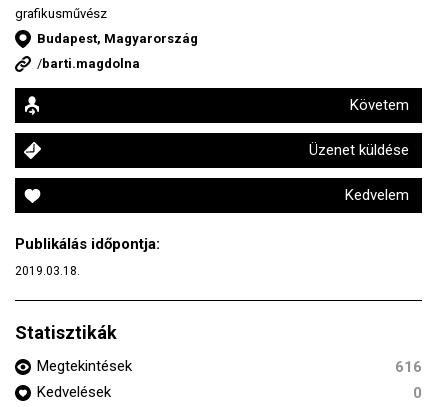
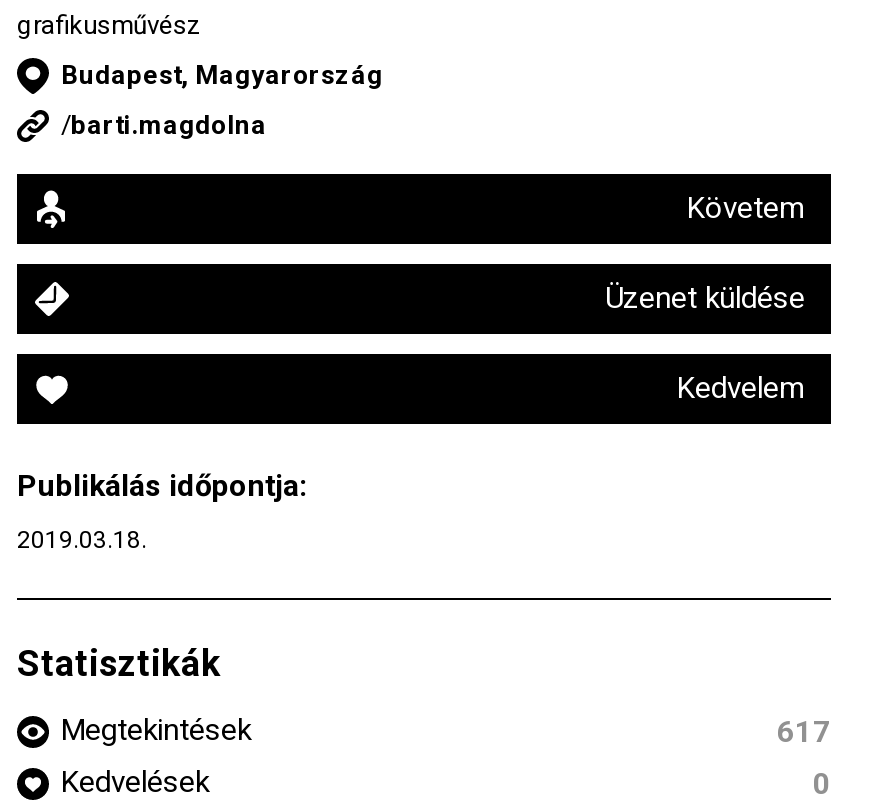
[395,358,422,376] 616 -> [777,714,831,750] 617

